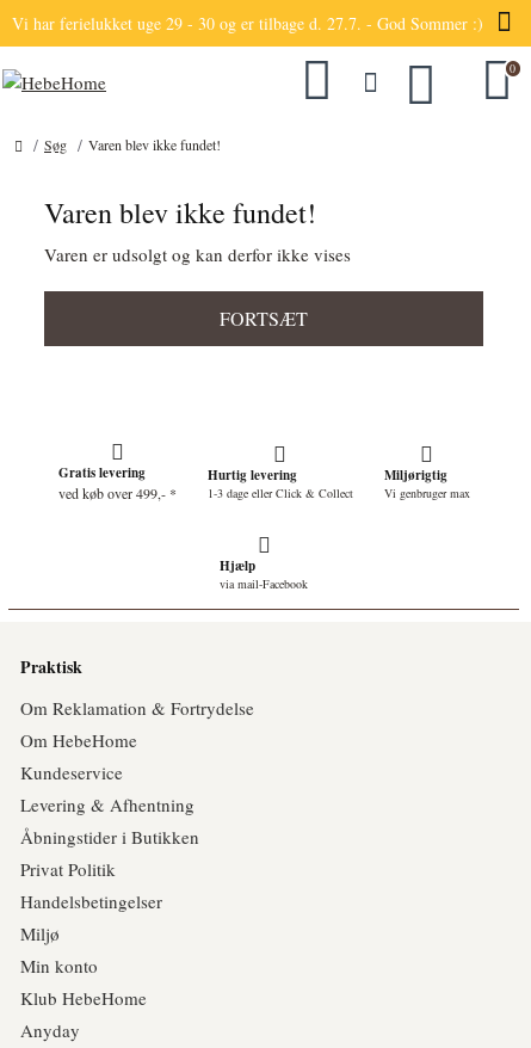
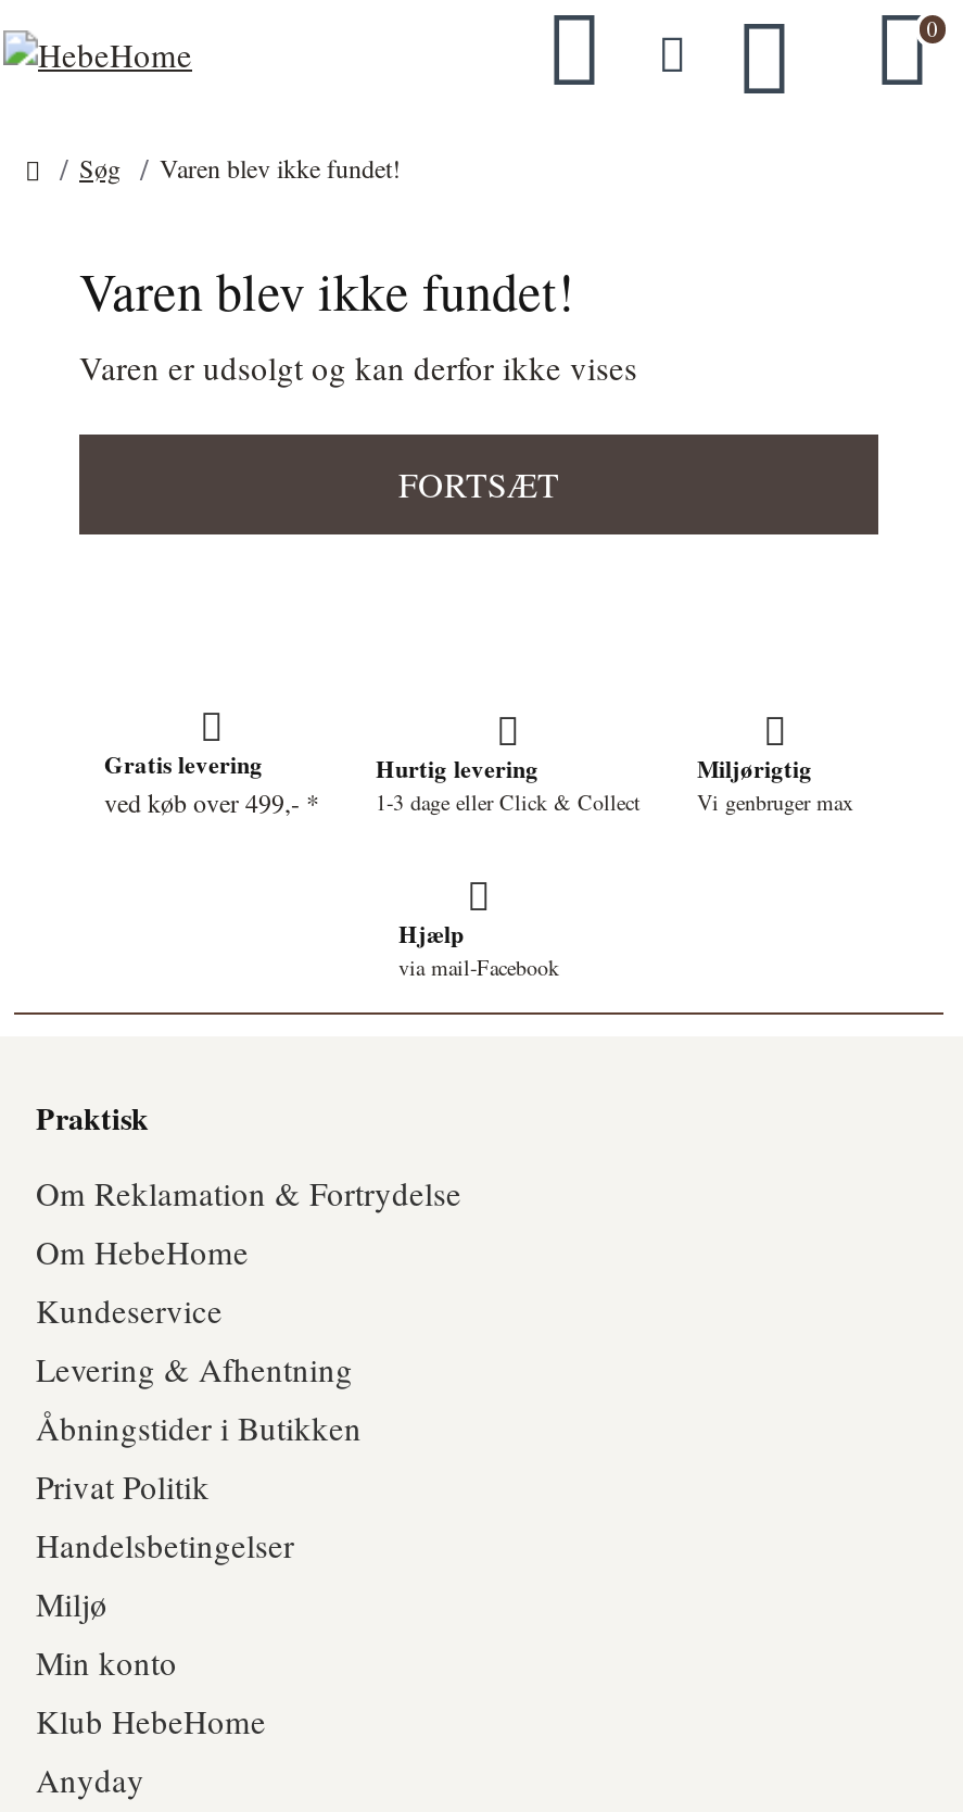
[12,11,483,34] Vi har ferielukket uge 29 - 30 og er tilbage d. 27.7. - God Sommer :) -> none

